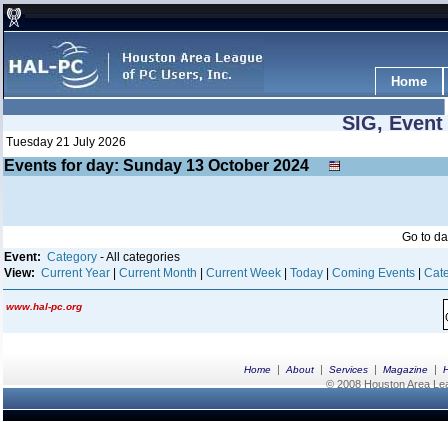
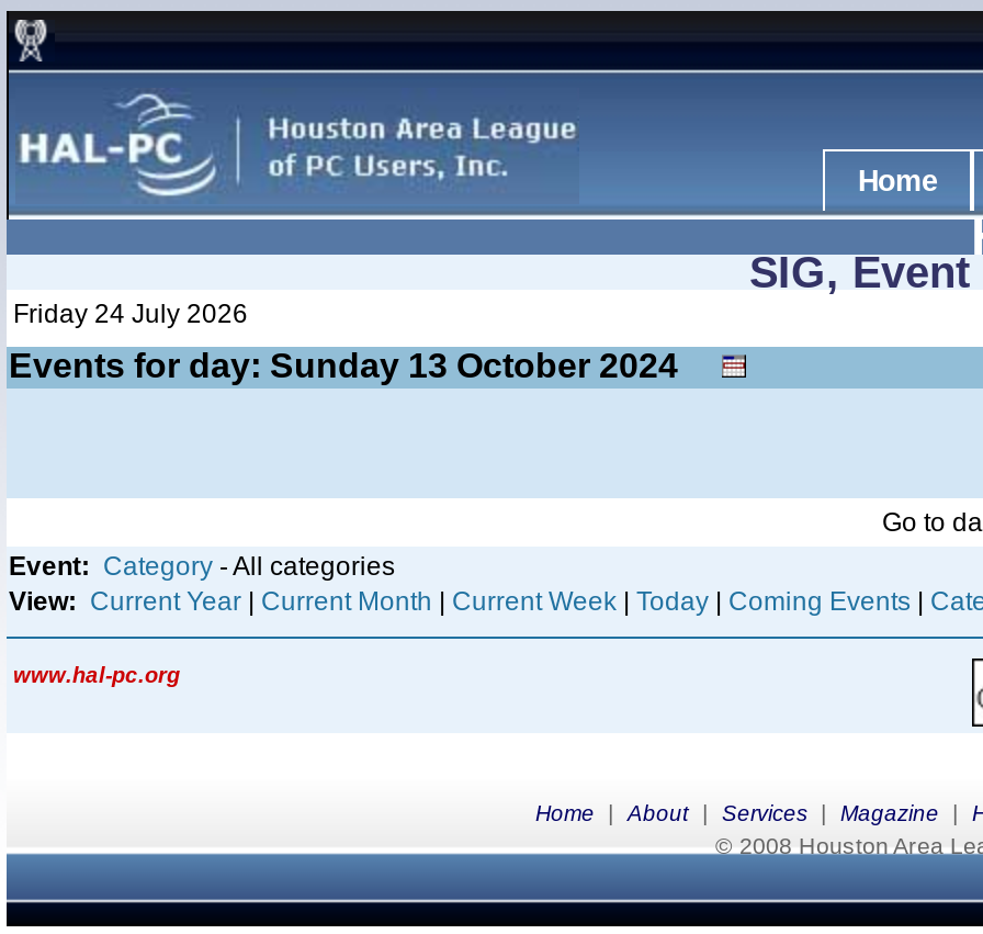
[6,135,126,149] Tuesday 21 July 2026 -> [13,299,248,329] Friday 24 July 2026

